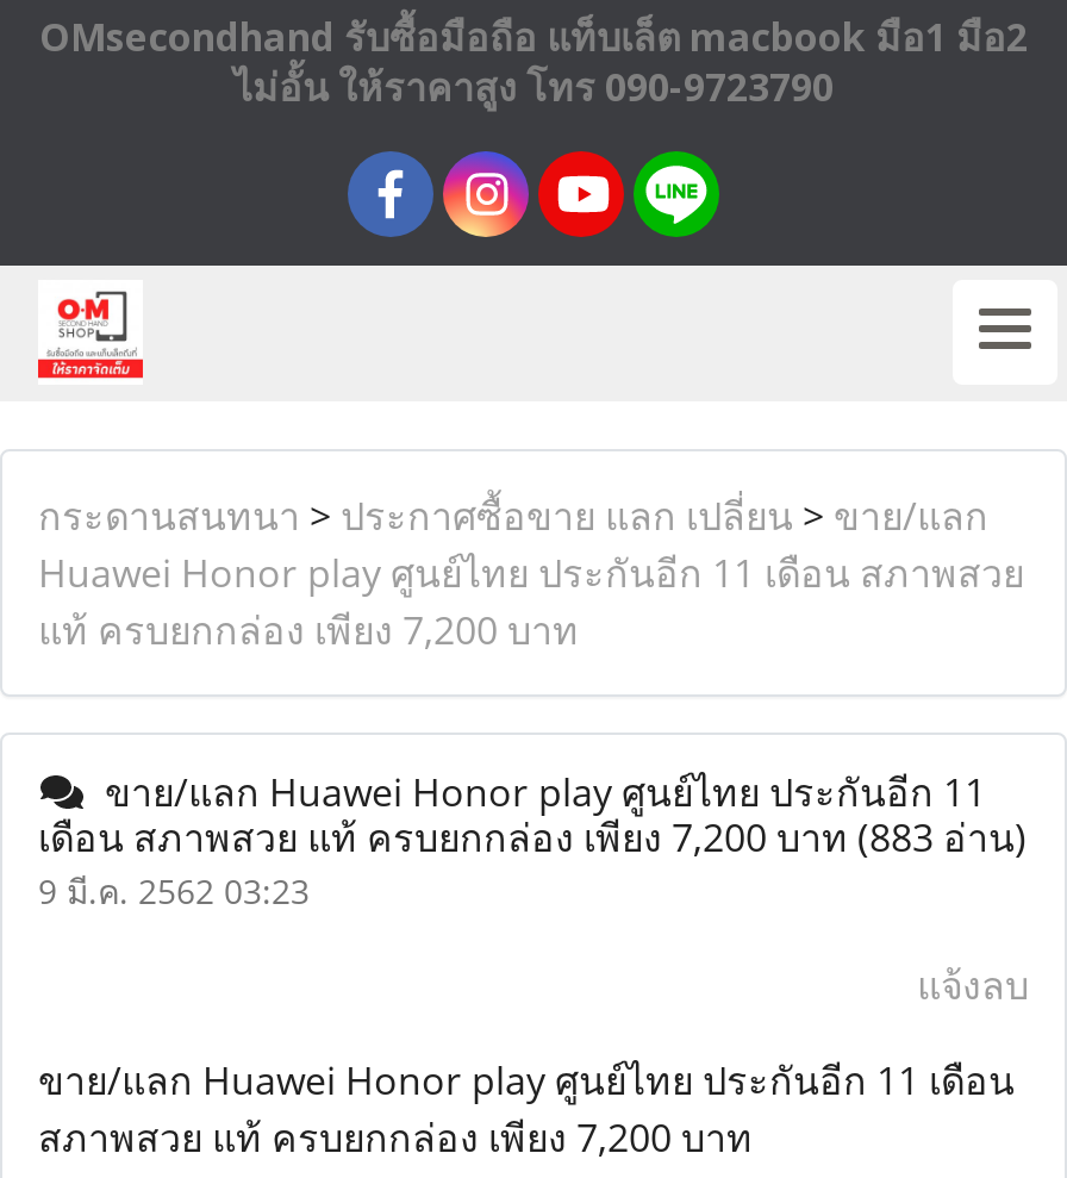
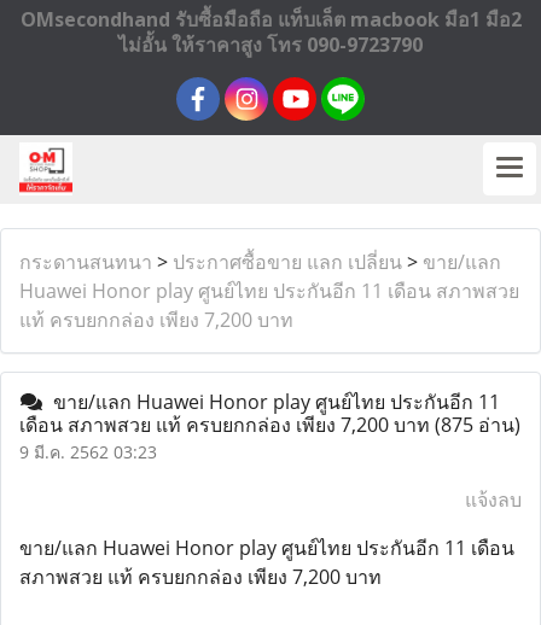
[38,811,1027,864] เดือน สภาพสวย แท้ ครบยกกล่อง เพียง 7,200 บาท(883 อ่าน) -> [19,411,520,438] เดือน สภาพสวย แท้ ครบยกกล่อง เพียง 7,200 บาท(875 อ่าน)

